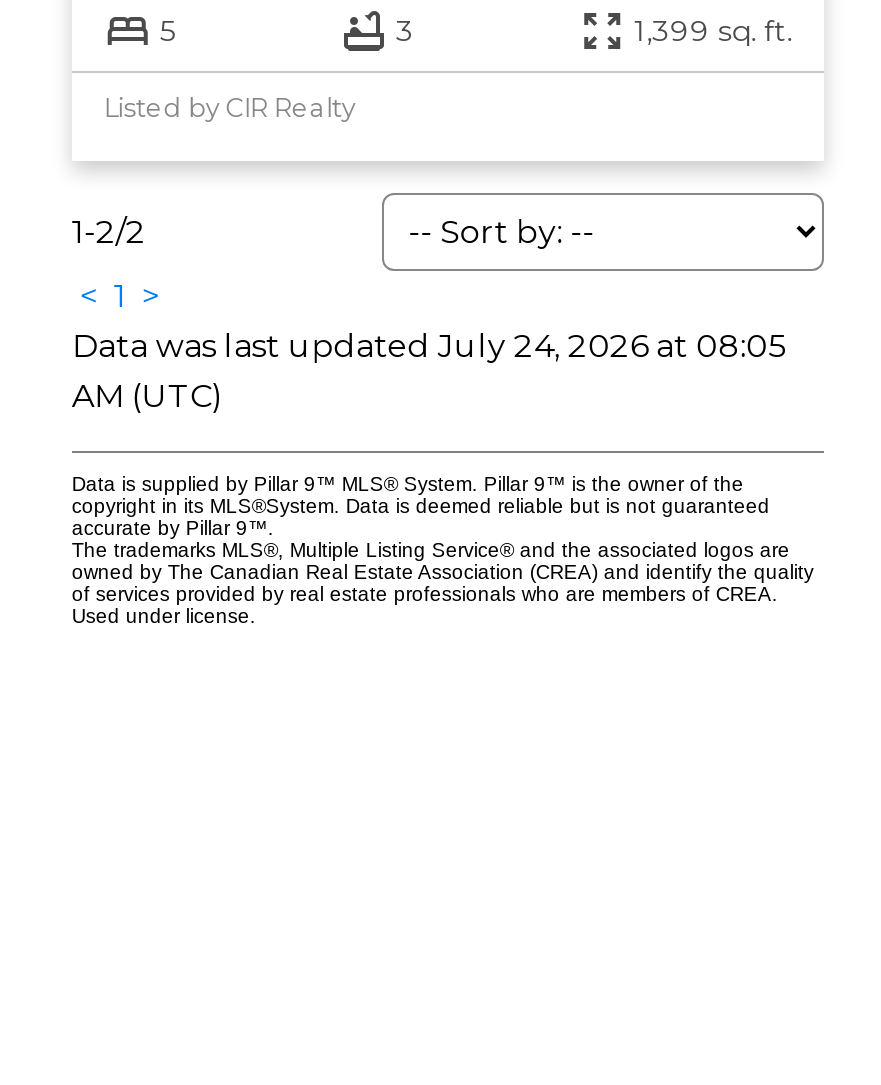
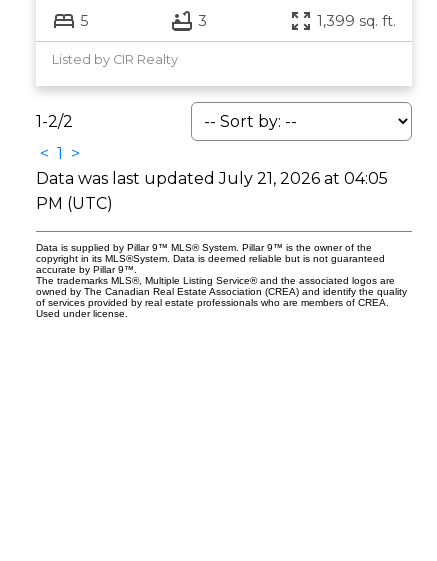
[72,328,786,366] Data was last updated July 24, 2026 at 08:05 -> [36,169,388,188] Data was last updated July 21, 2026 at 04:05
[72,378,224,416] AM (UTC) -> [36,194,113,213] PM (UTC)

